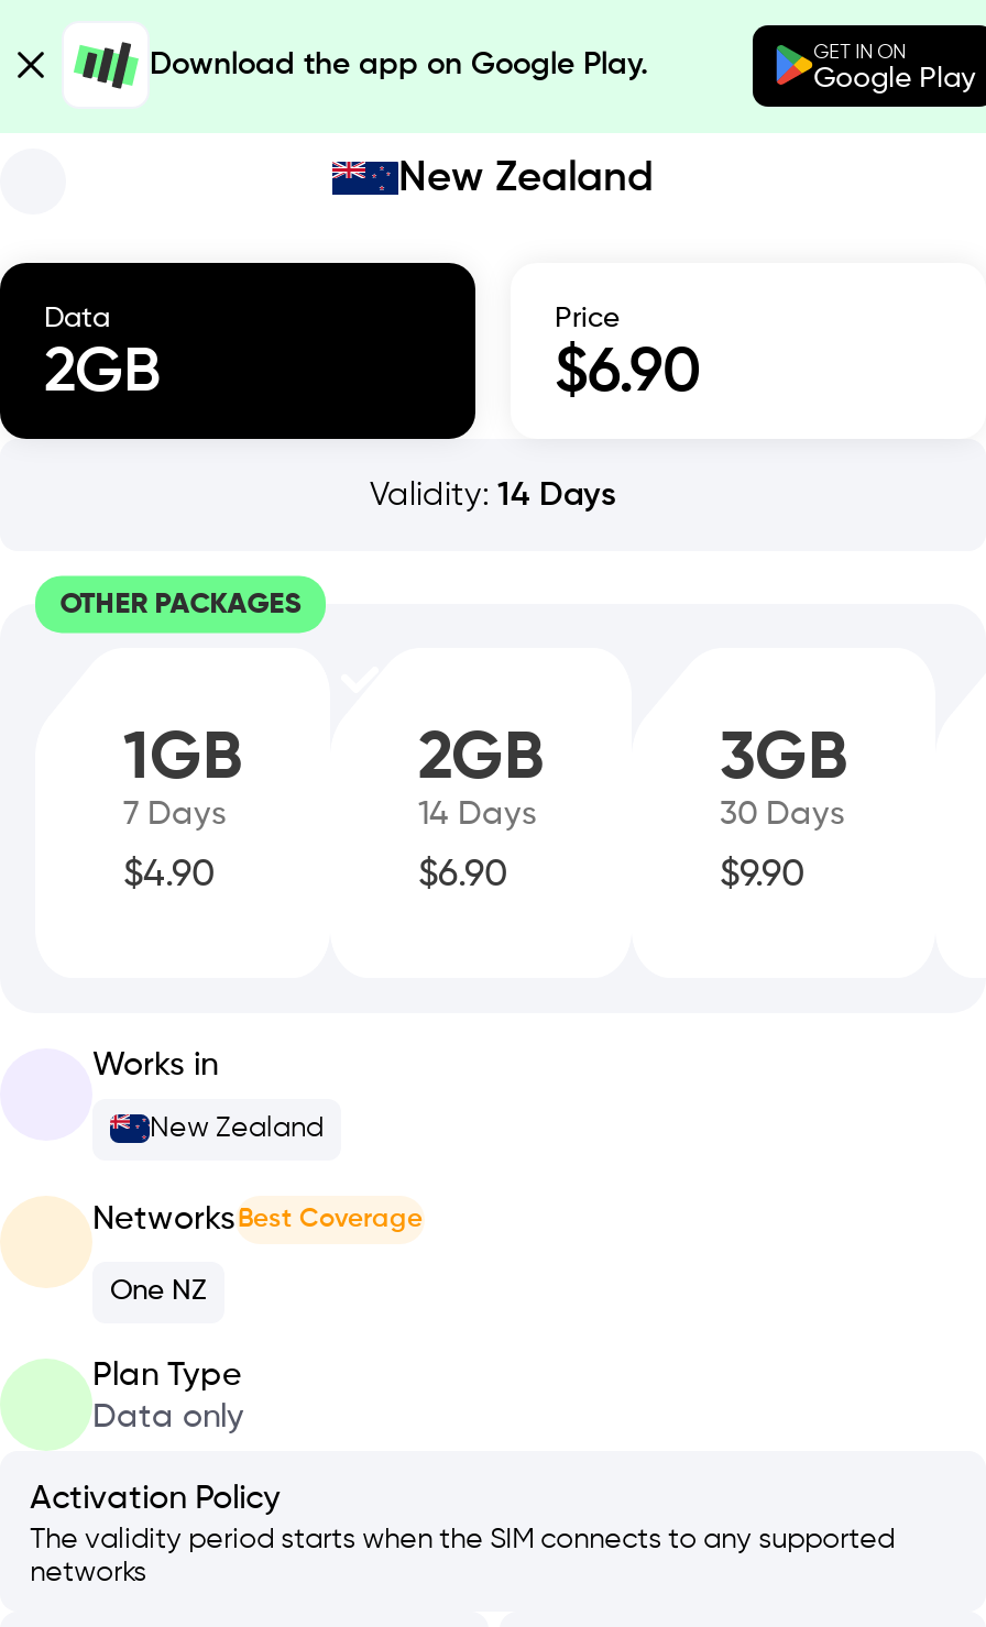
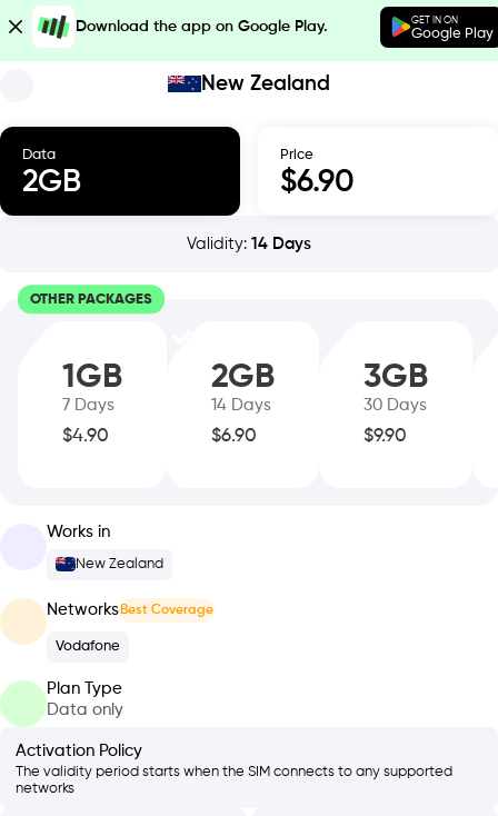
[110,1277,207,1306] One NZ -> [56,639,120,654] Vodafone

